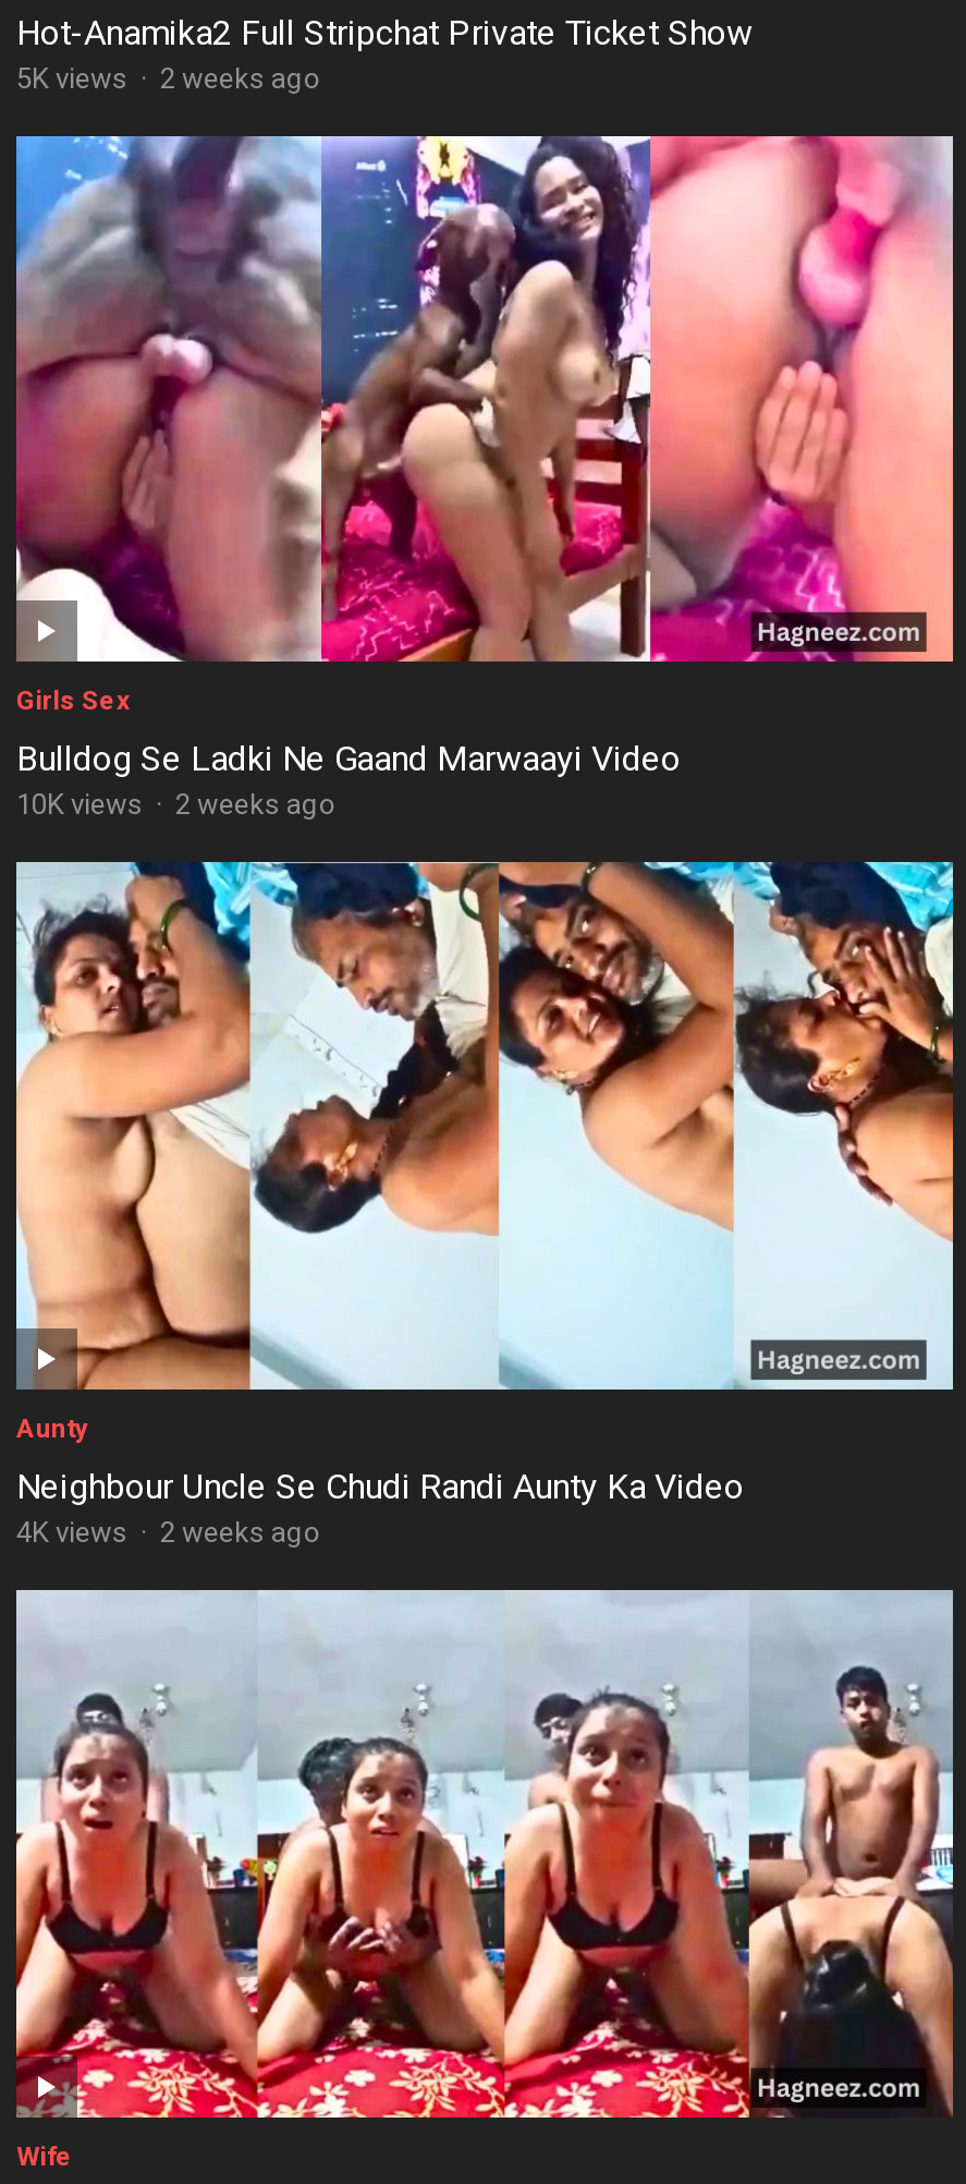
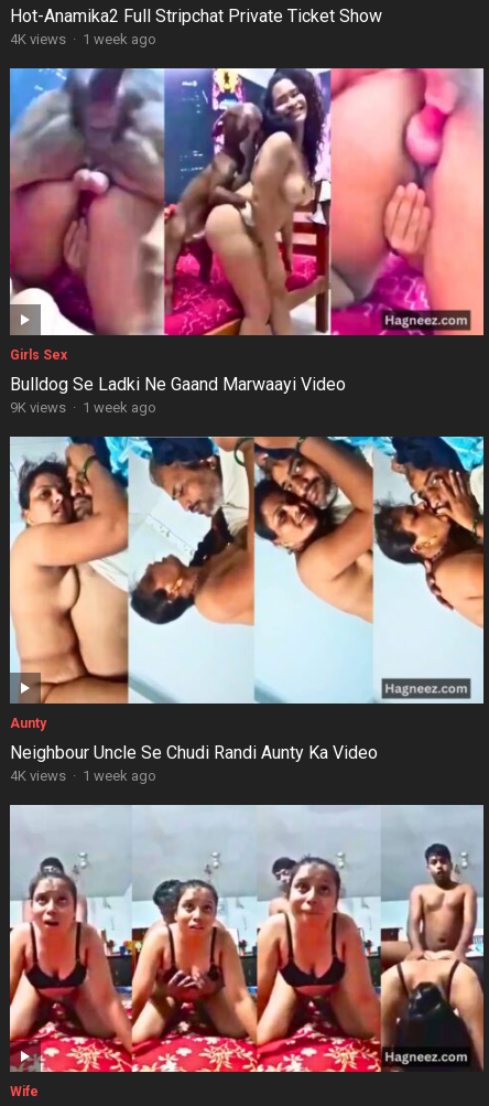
[16,61,321,93] 5K views · 2 weeks ago -> [10,31,156,48] 4K views · 1 week ago
[16,788,337,821] 10K views · 2 weeks ago -> [10,399,156,416] 9K views · 1 week ago
[16,1516,321,1548] 4K views · 2 weeks ago -> [10,768,156,784] 4K views · 1 week ago

